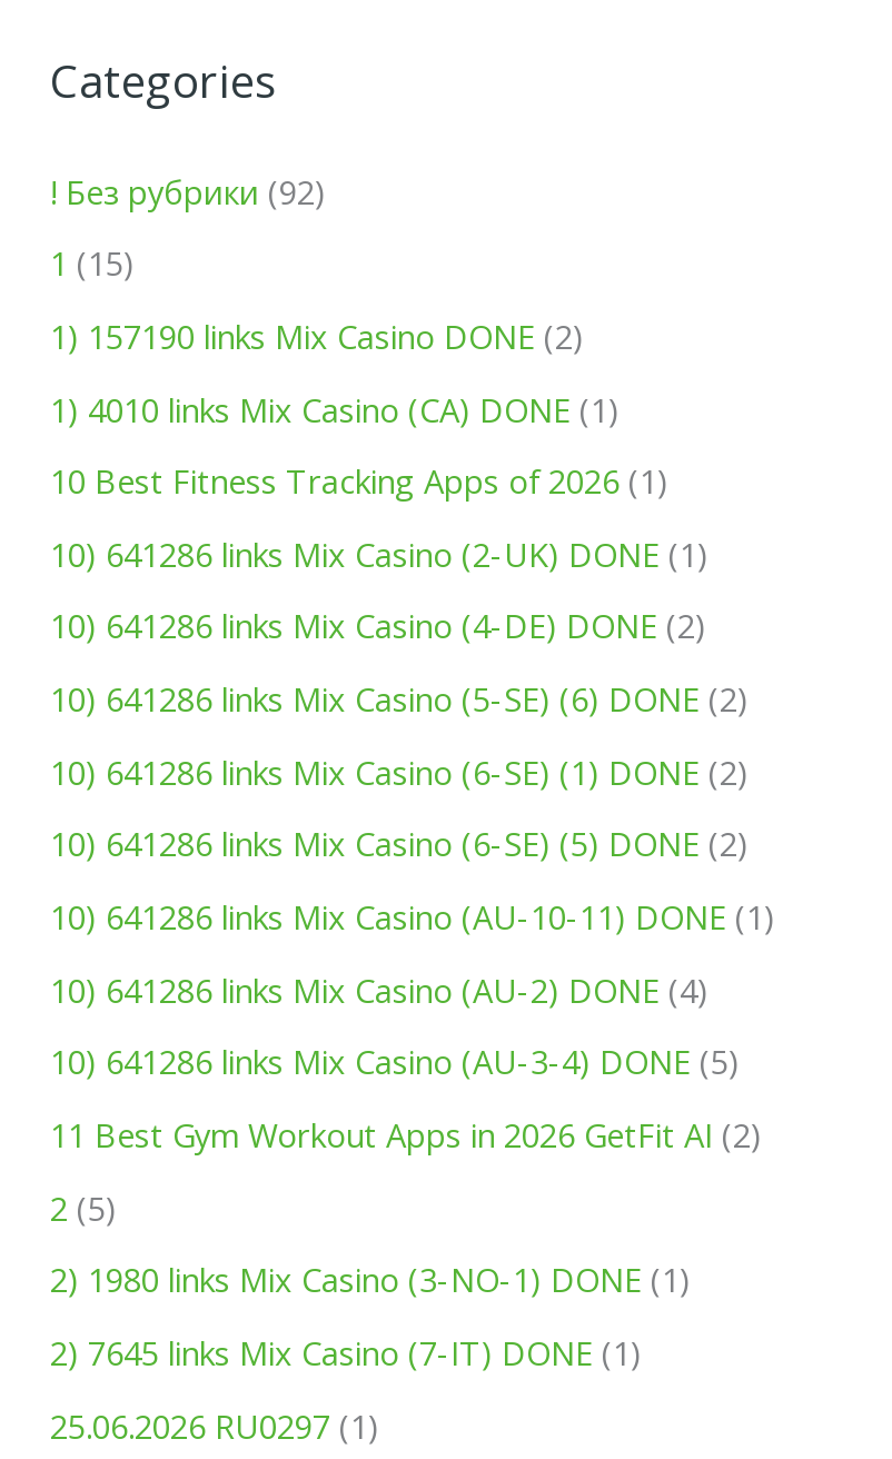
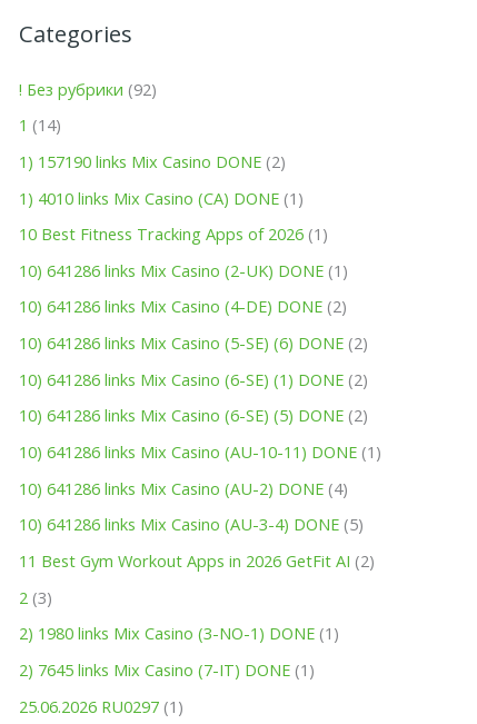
[50,241,135,285] 1 (15) -> [19,114,62,136] 1 (14)
[50,1185,117,1229] 2 (5) -> [19,586,53,608] 2 (3)

